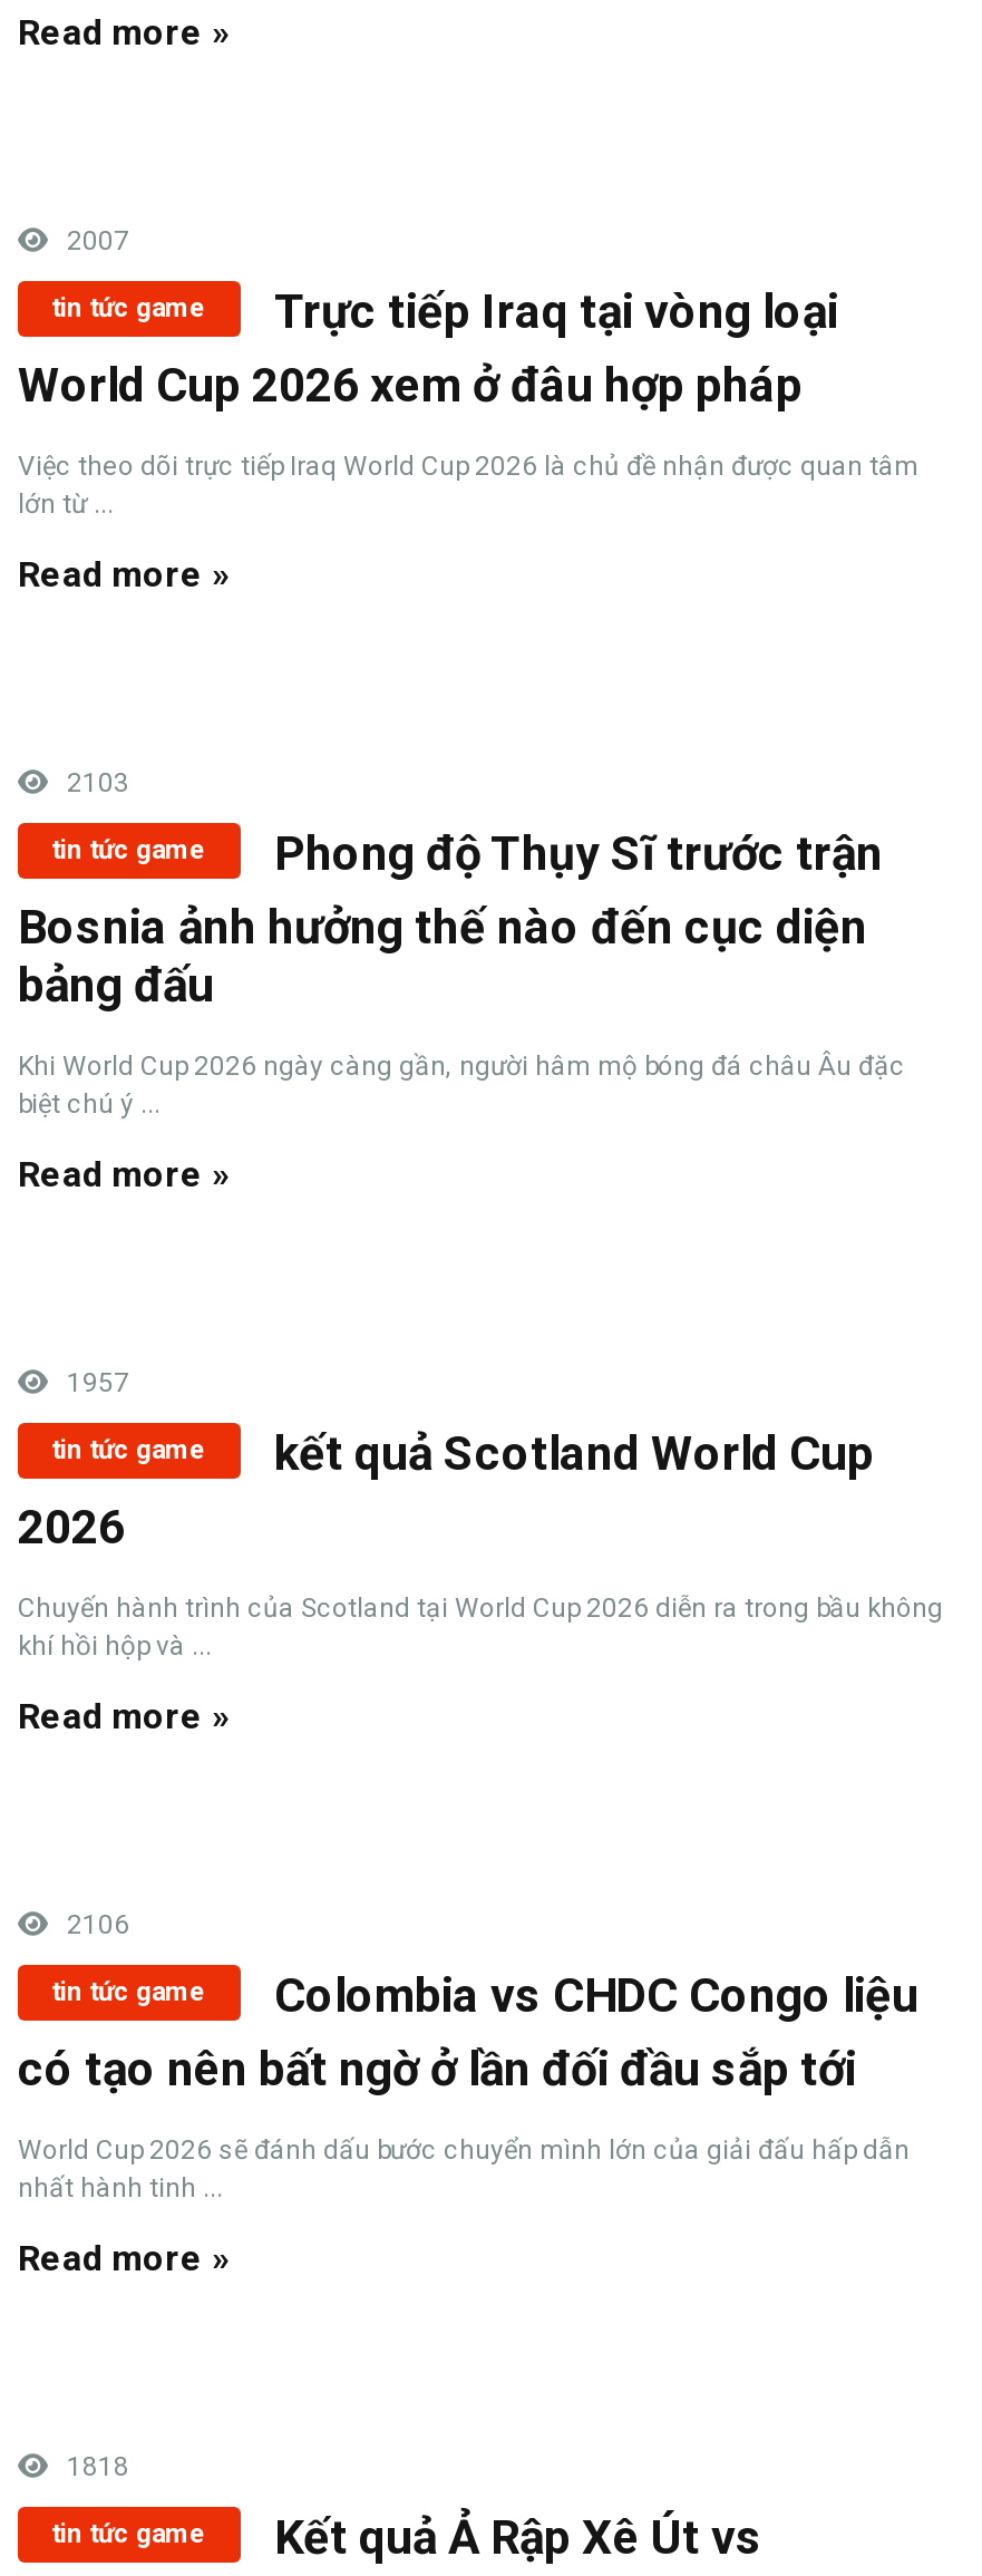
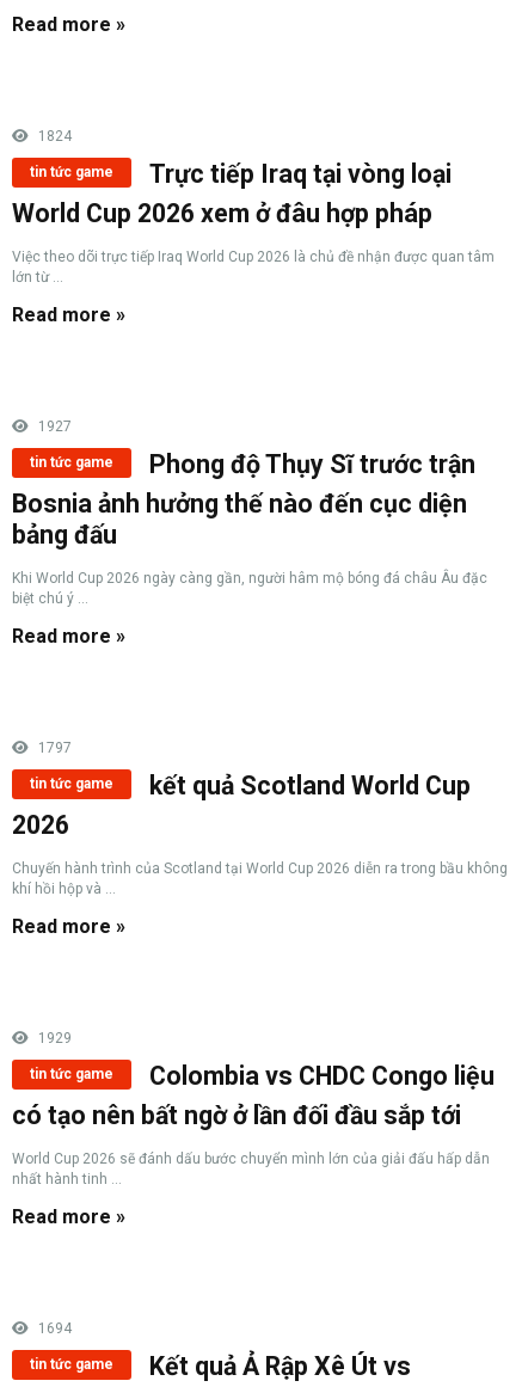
[60,225,129,256] 2007 -> [35,128,72,145] 1824
[60,767,129,798] 2103 -> [35,418,72,435] 1927
[60,1367,129,1398] 1957 -> [35,739,72,756] 1797
[60,1909,129,1940] 2106 -> [35,1030,72,1047] 1929
[60,2451,129,2482] 1818 -> [35,1320,72,1337] 1694

